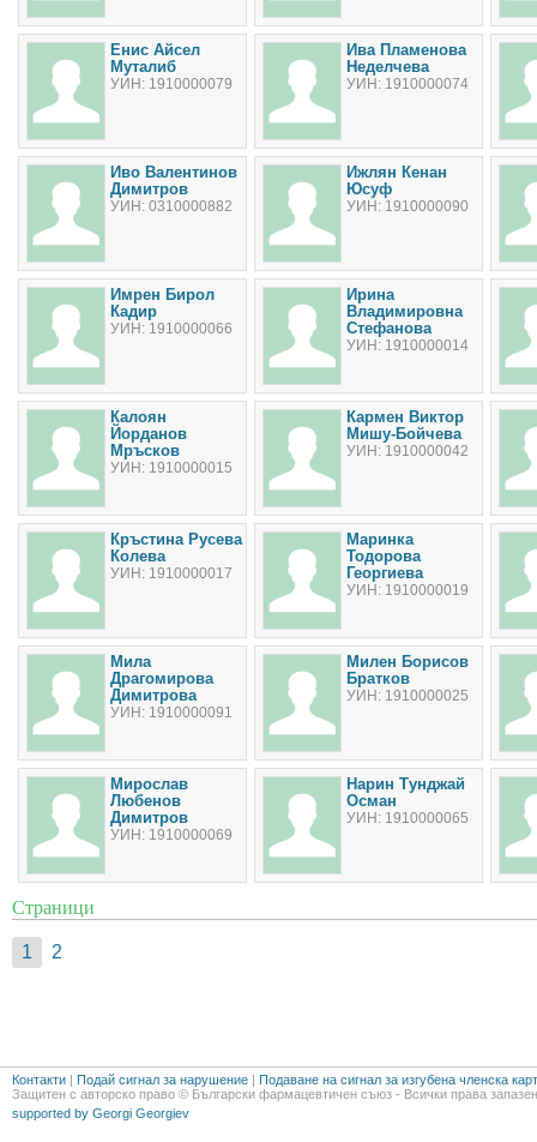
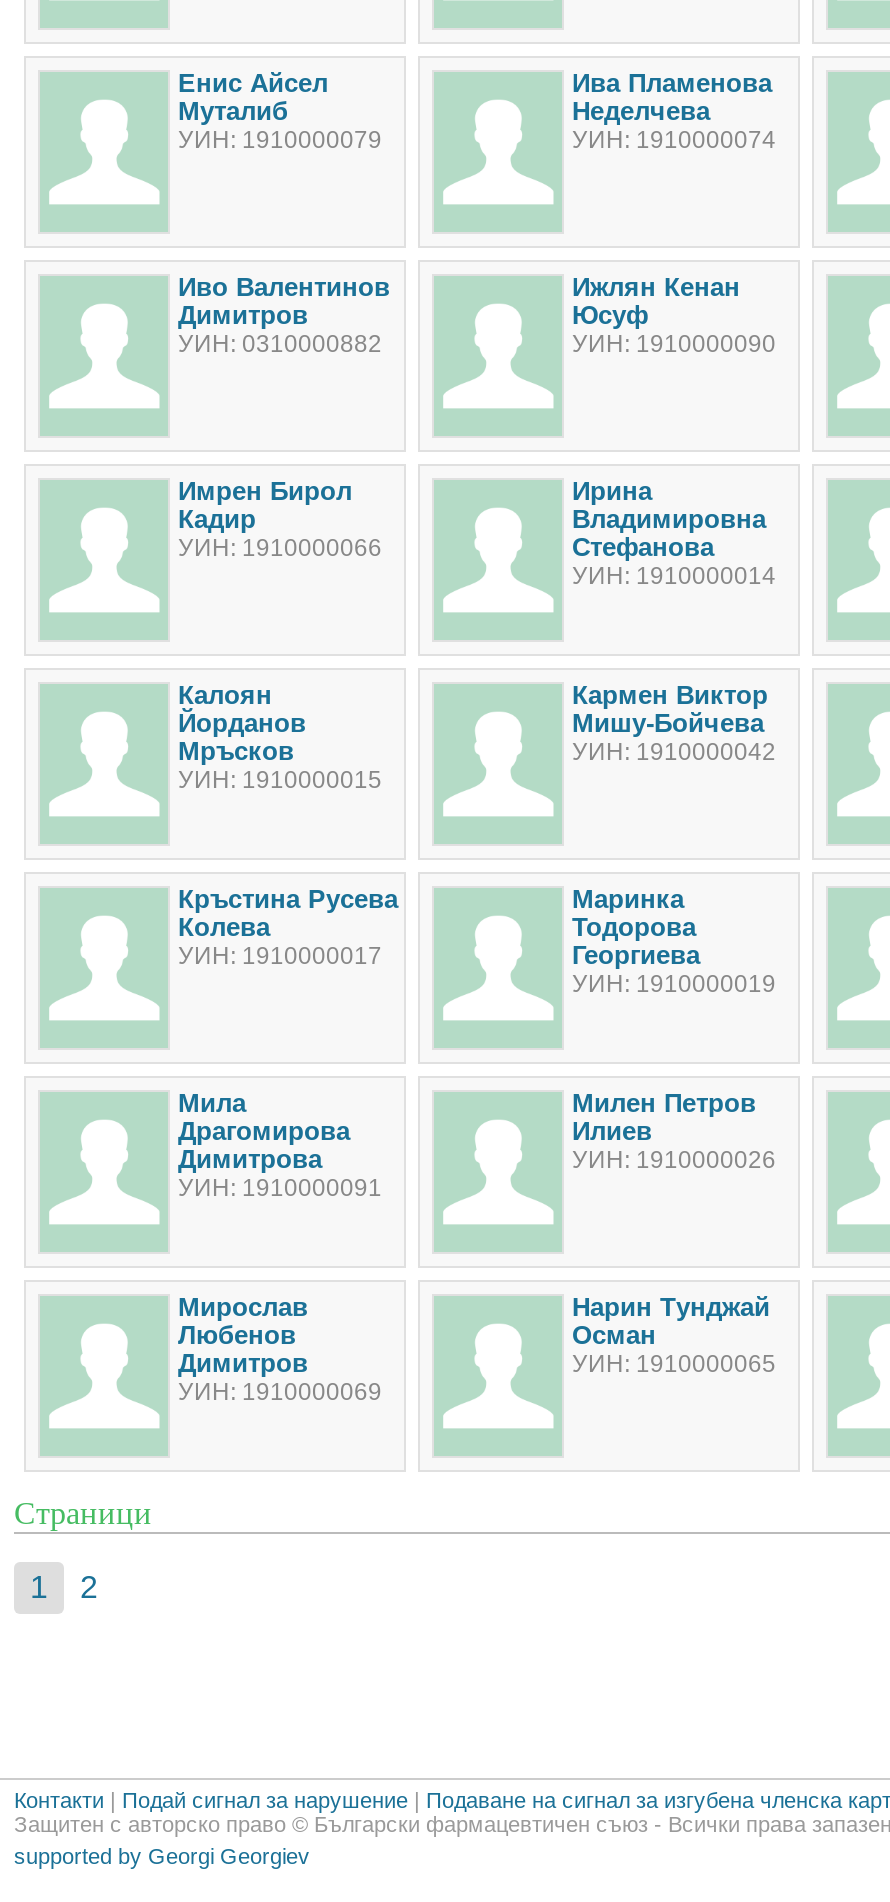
[346,653,469,704] Милен Борисов | Братков | УИН: 1910000025 -> [572,1088,776,1174] Милен Петров | Илиев | УИН: 1910000026

